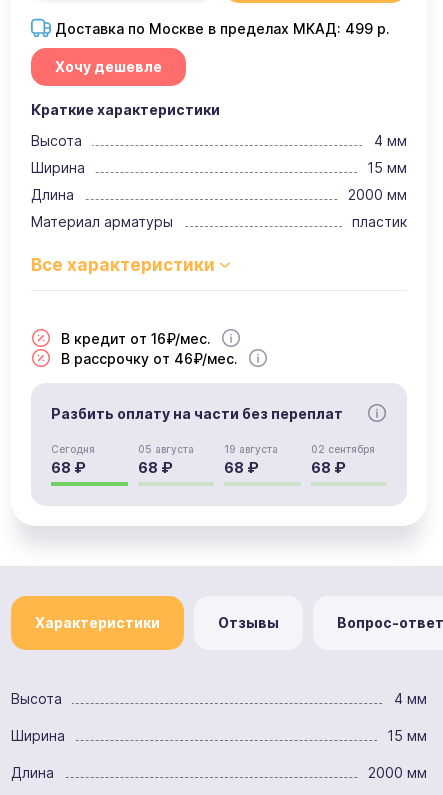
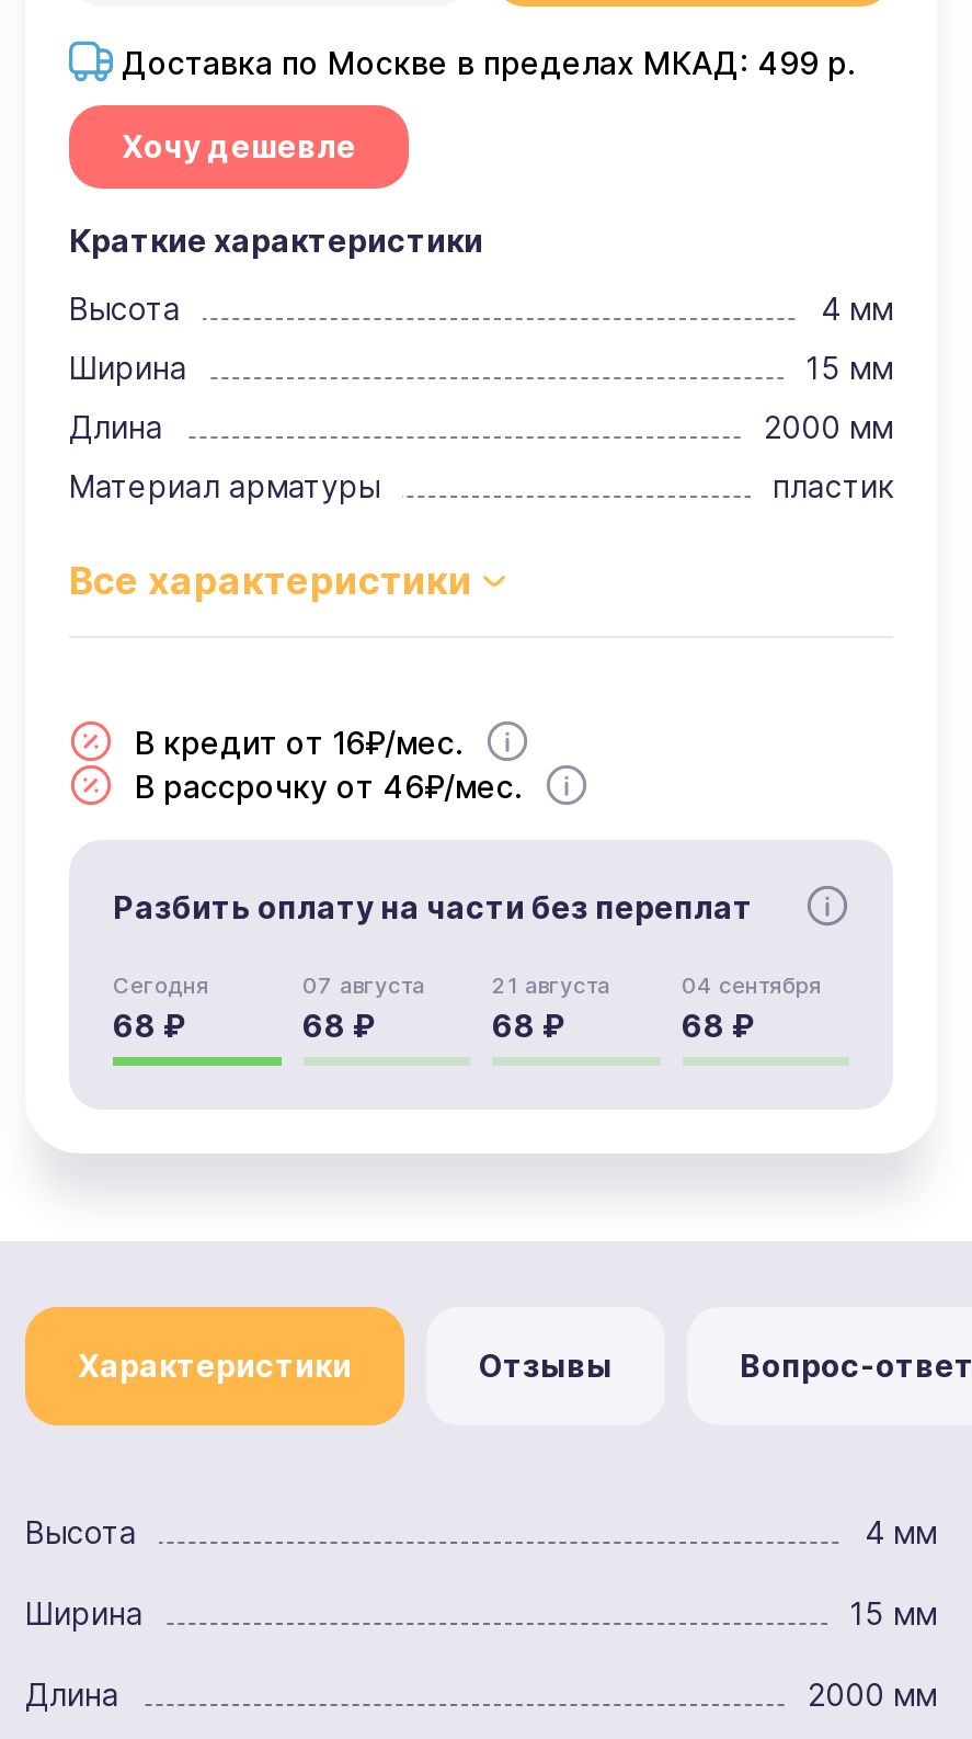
[137,443,193,455] 05 августа -> [302,971,425,998] 07 августа
[224,443,278,455] 19 августа -> [492,971,610,998] 21 августа
[310,443,374,455] 02 сентября -> [682,971,822,998] 04 сентября

